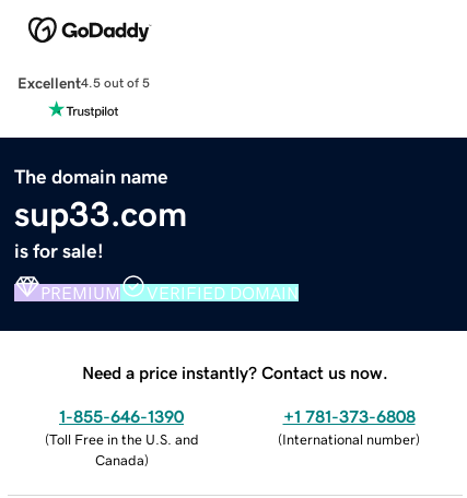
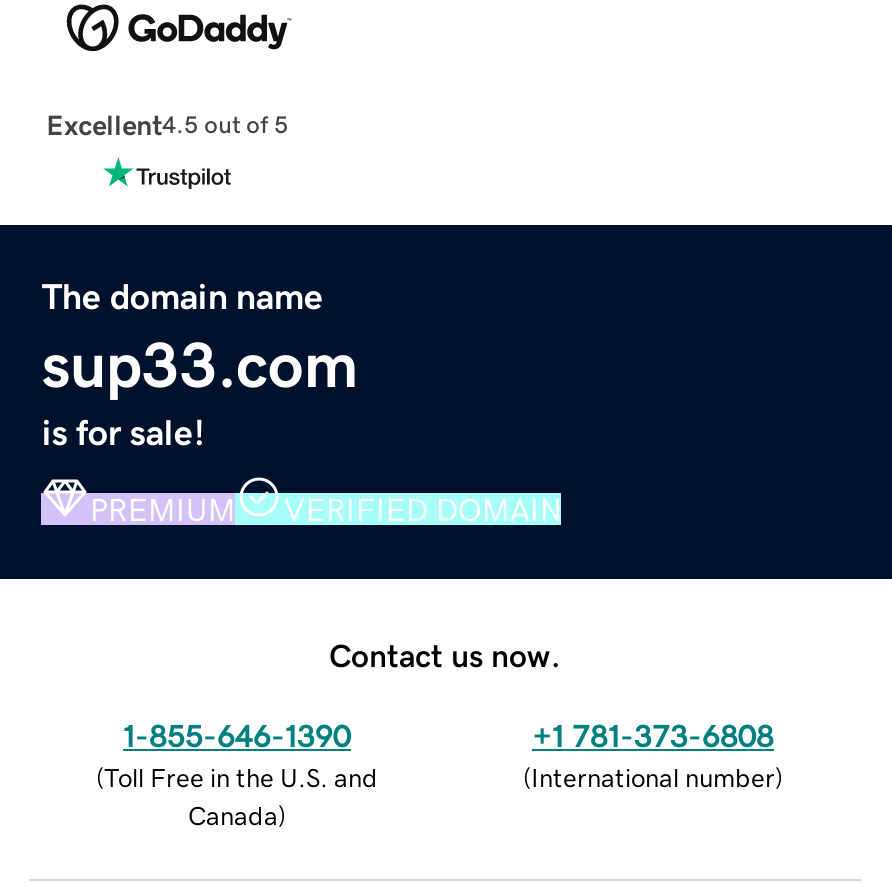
[82,363,388,381] Need a price instantly? Contact us now. -> [329,638,561,670] Contact us now.

